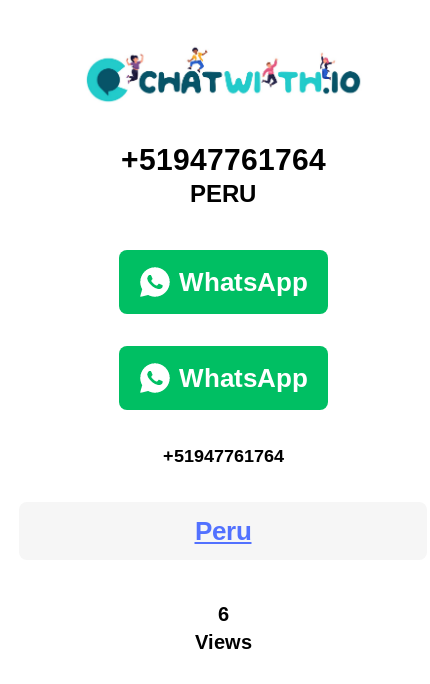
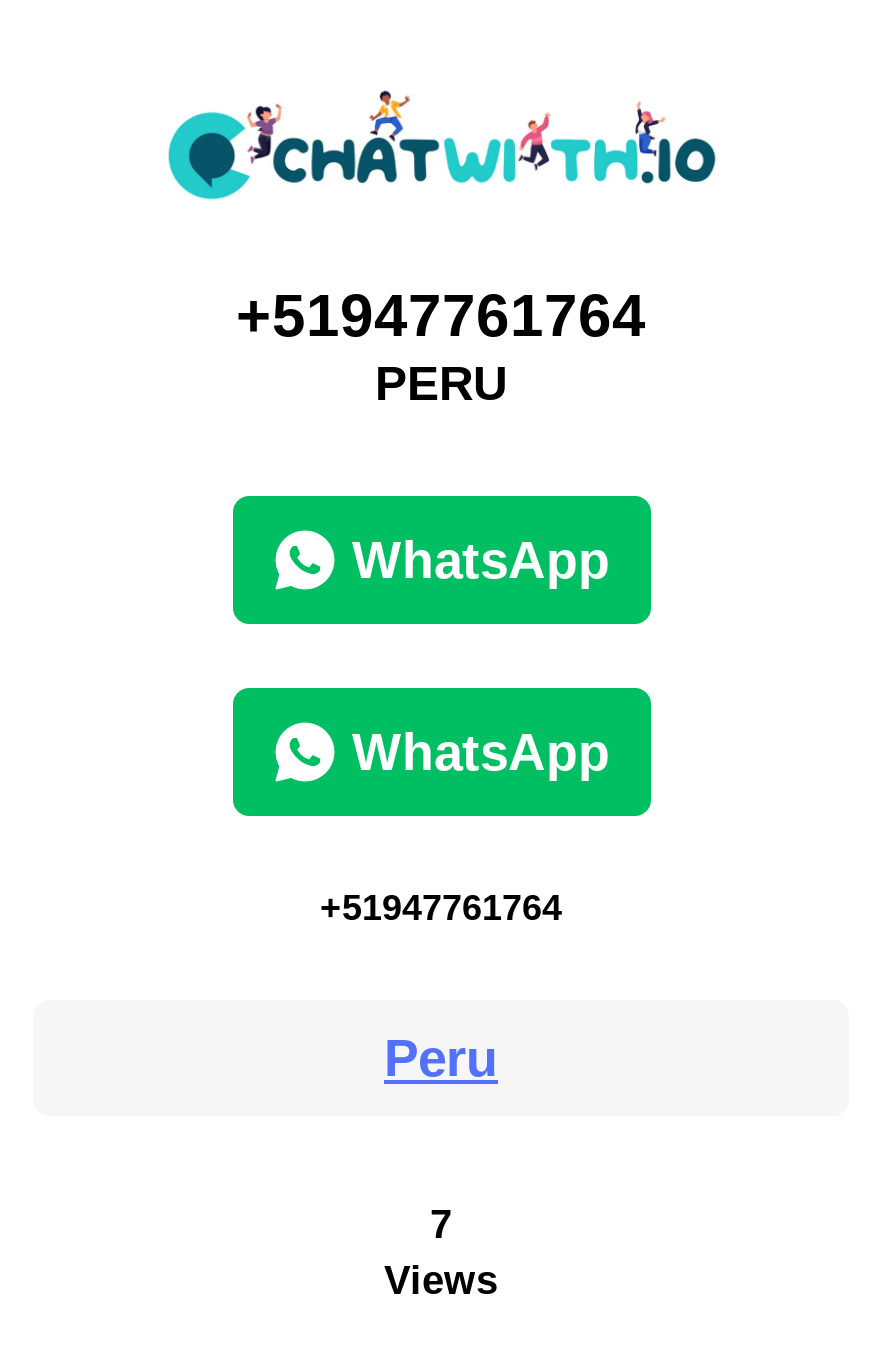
[217,603,228,625] 6 -> [430,1202,452,1246] 7

